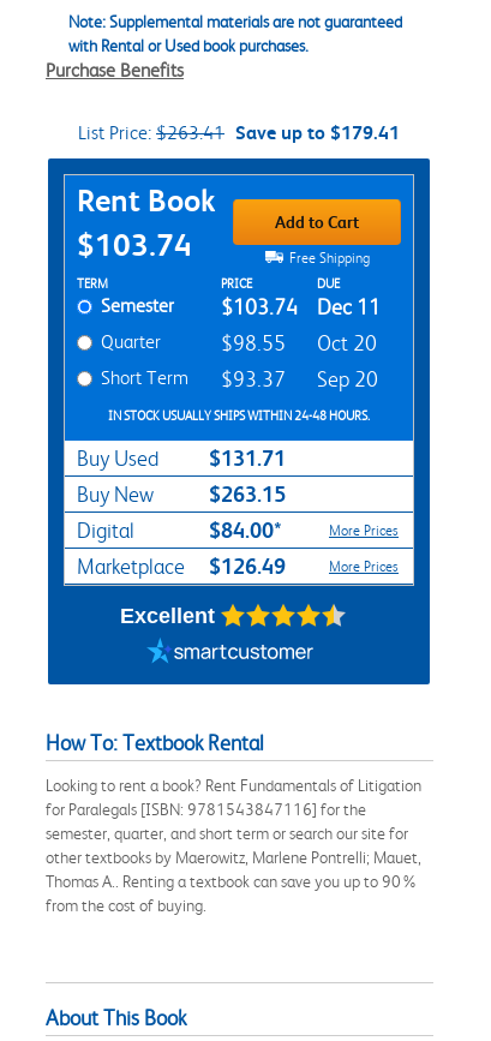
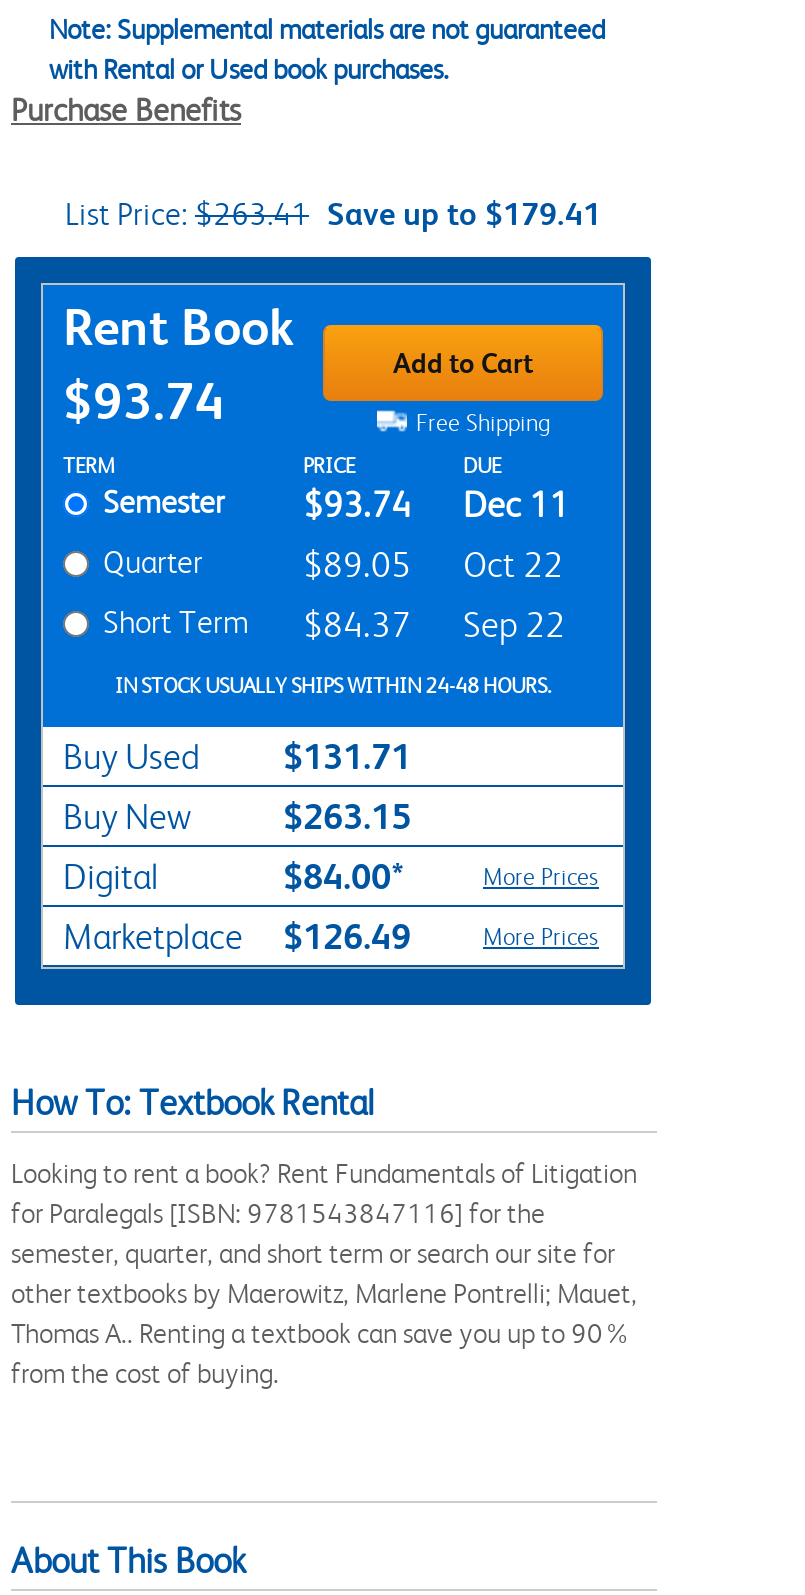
[77,227,192,263] $103.74 -> [63,371,225,431] $93.74
[221,295,381,319] $103.74 Dec 11 -> [303,485,569,525] $93.74 Dec 11
[221,331,286,355] $98.55 -> [303,545,411,585] $89.05
[317,331,377,355] Oct 20 -> [463,545,563,585] Oct 22
[221,367,286,391] $93.37 -> [303,605,411,645] $84.37
[317,367,378,391] Sep 20 -> [463,605,565,645] Sep 22
[120,604,215,628] Excellent -> none

